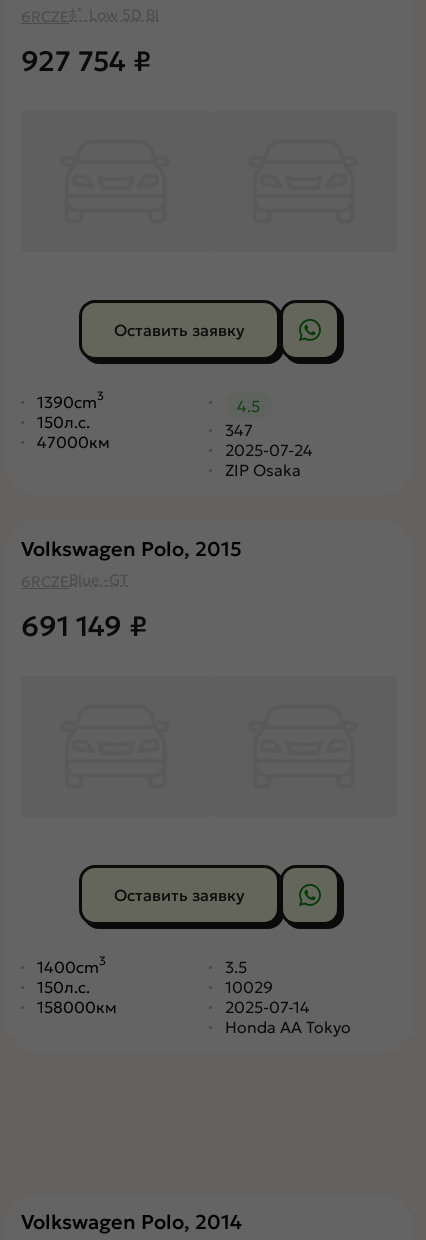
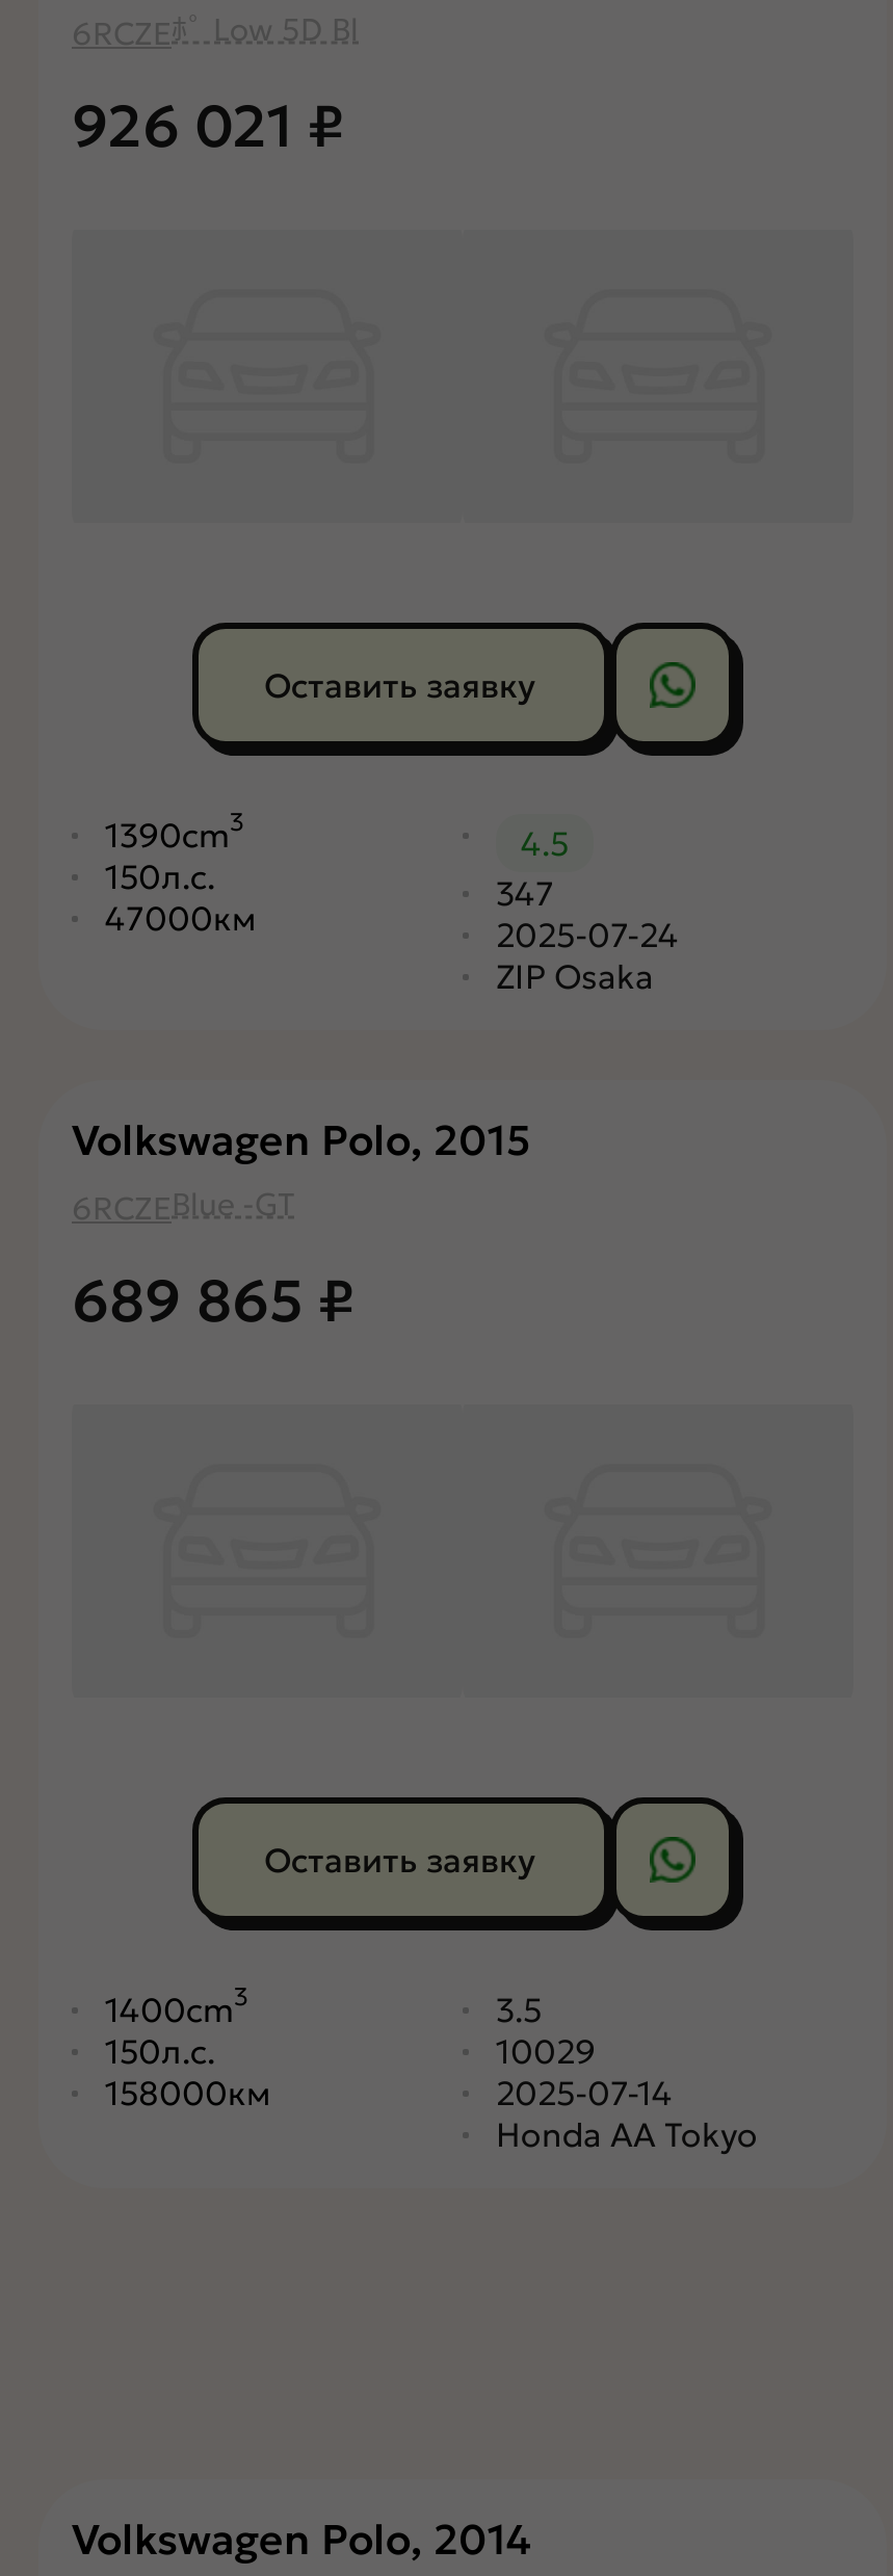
[21,44,151,79] 927 754 ₽ -> [72,90,344,163] 926 021 ₽
[21,609,147,644] 691 149 ₽ -> [72,1265,354,1338] 689 865 ₽

